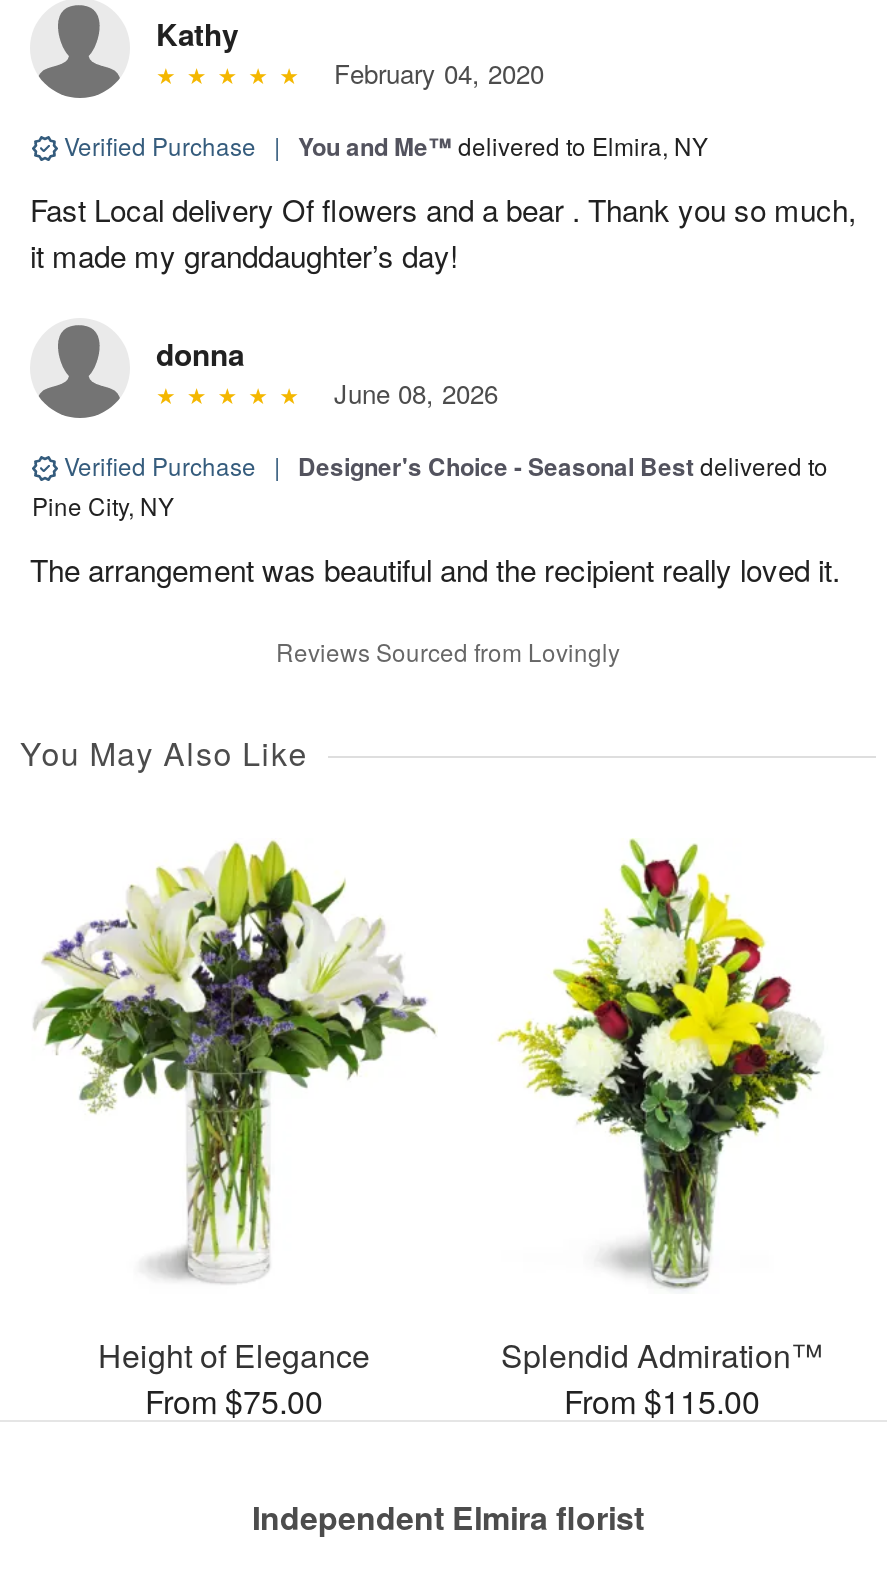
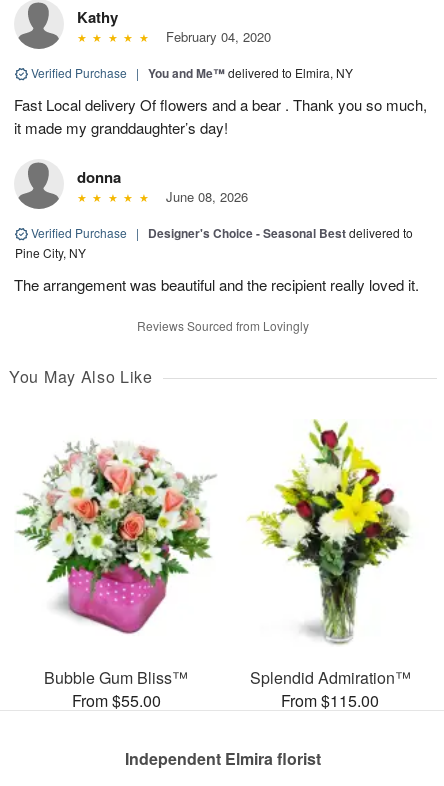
[36,840,436,1424] [image] | Height of Elegance | From $75.00 -> [16,421,217,712] [image] | Bubble Gum Bliss™ | From $55.00

